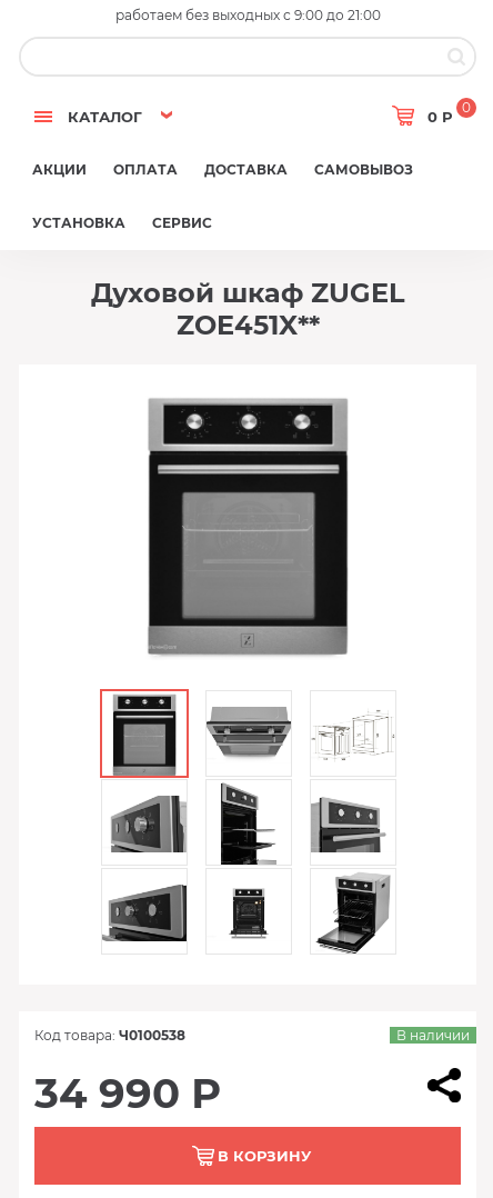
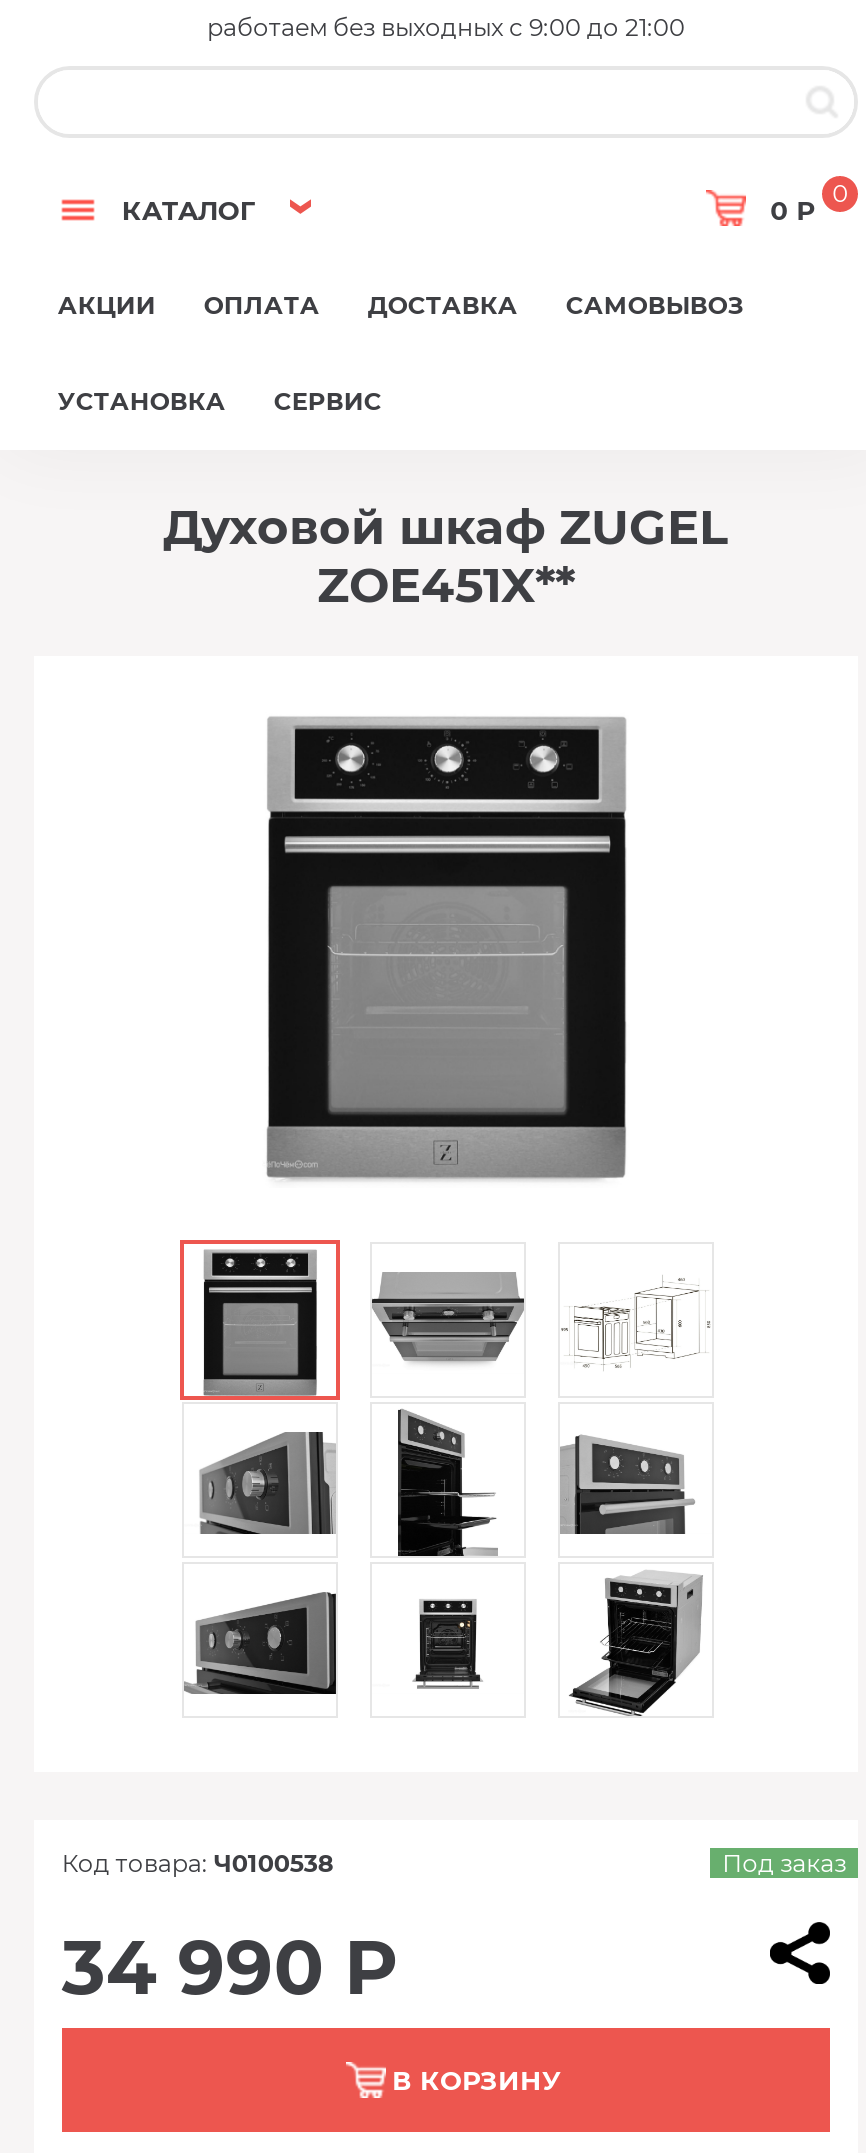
[397,1027,470,1044] В наличии -> [722,1848,846,1878] Под заказ

